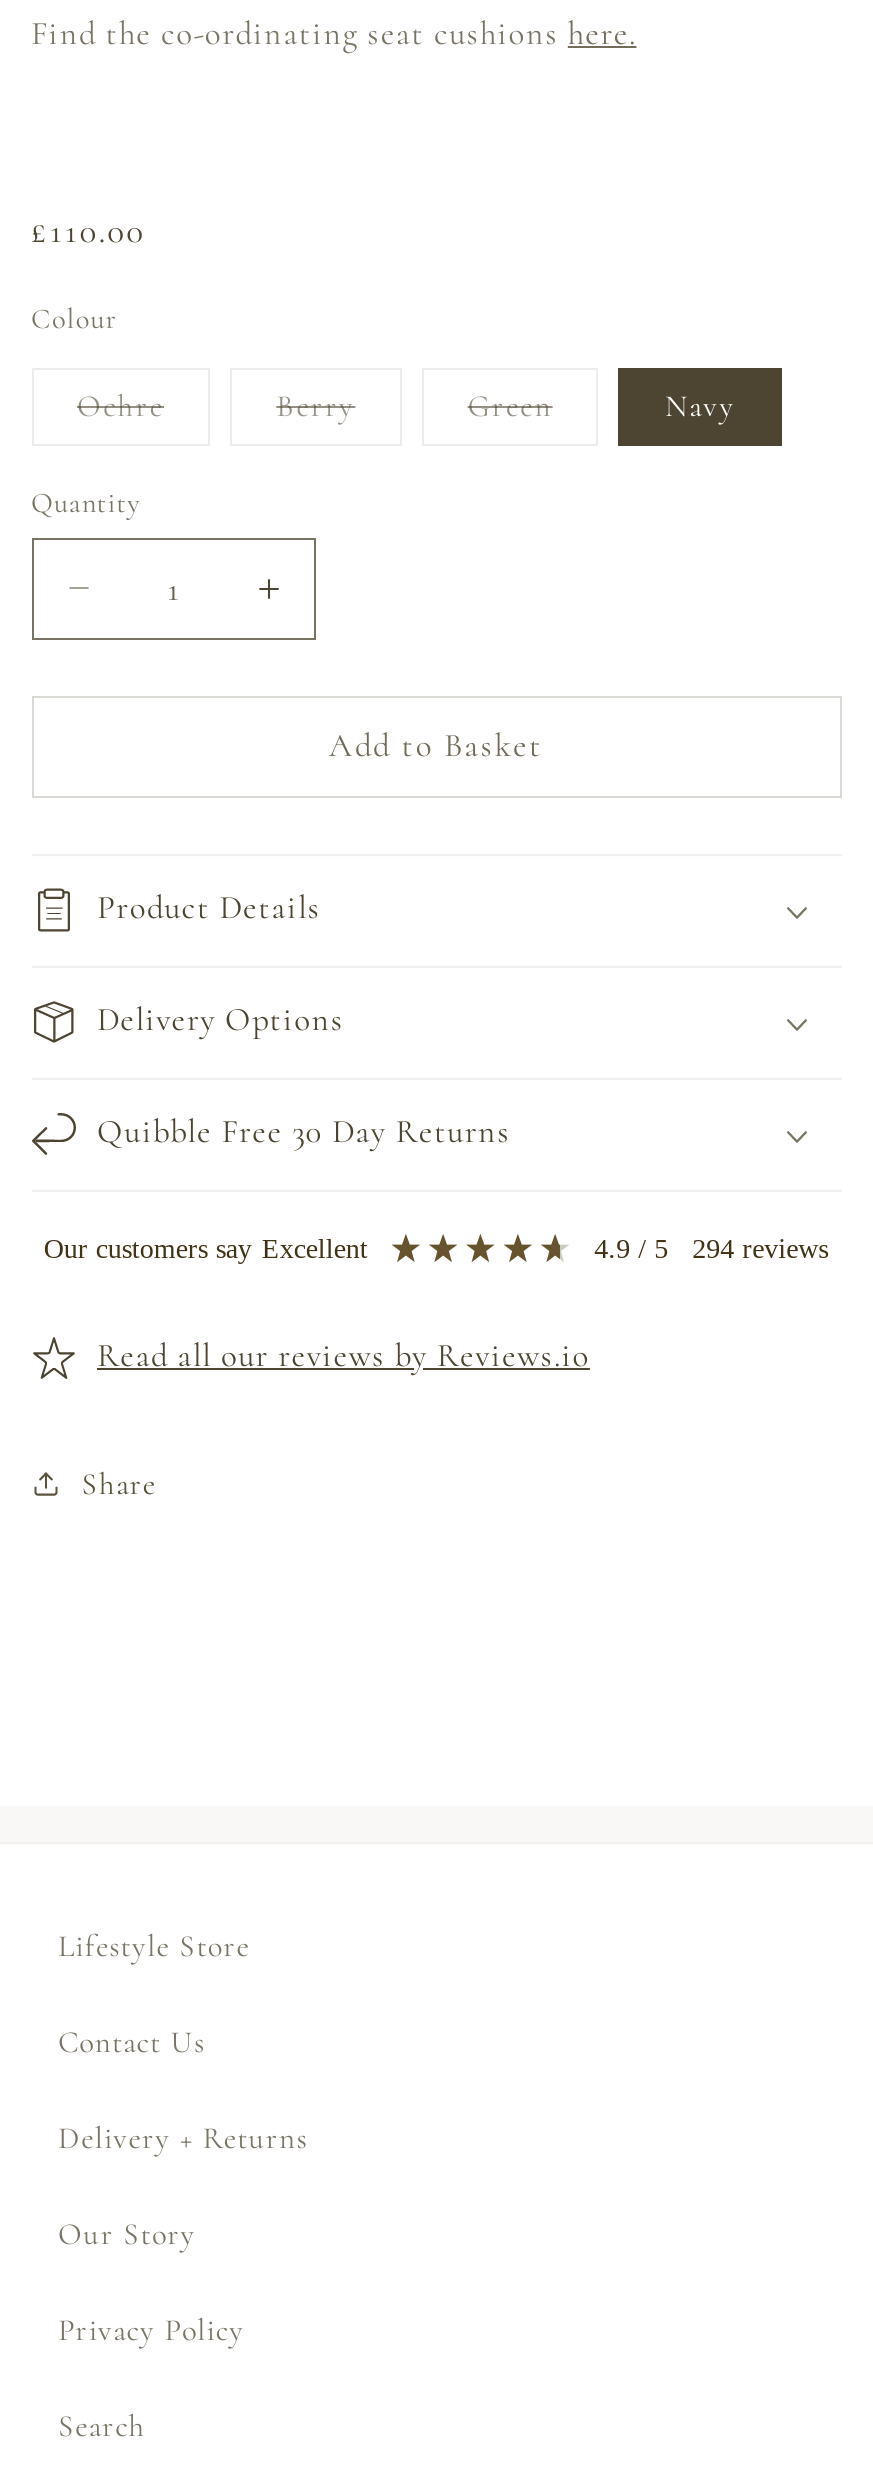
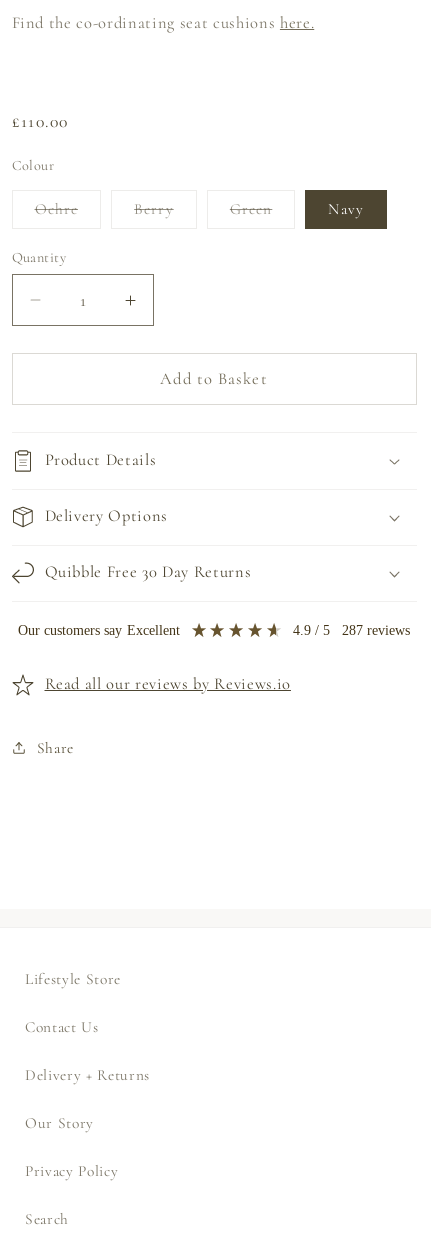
[594,1235,828,1265] 4.9 / 5 294 reviews -> [293,623,410,638] 4.9 / 5 287 reviews

